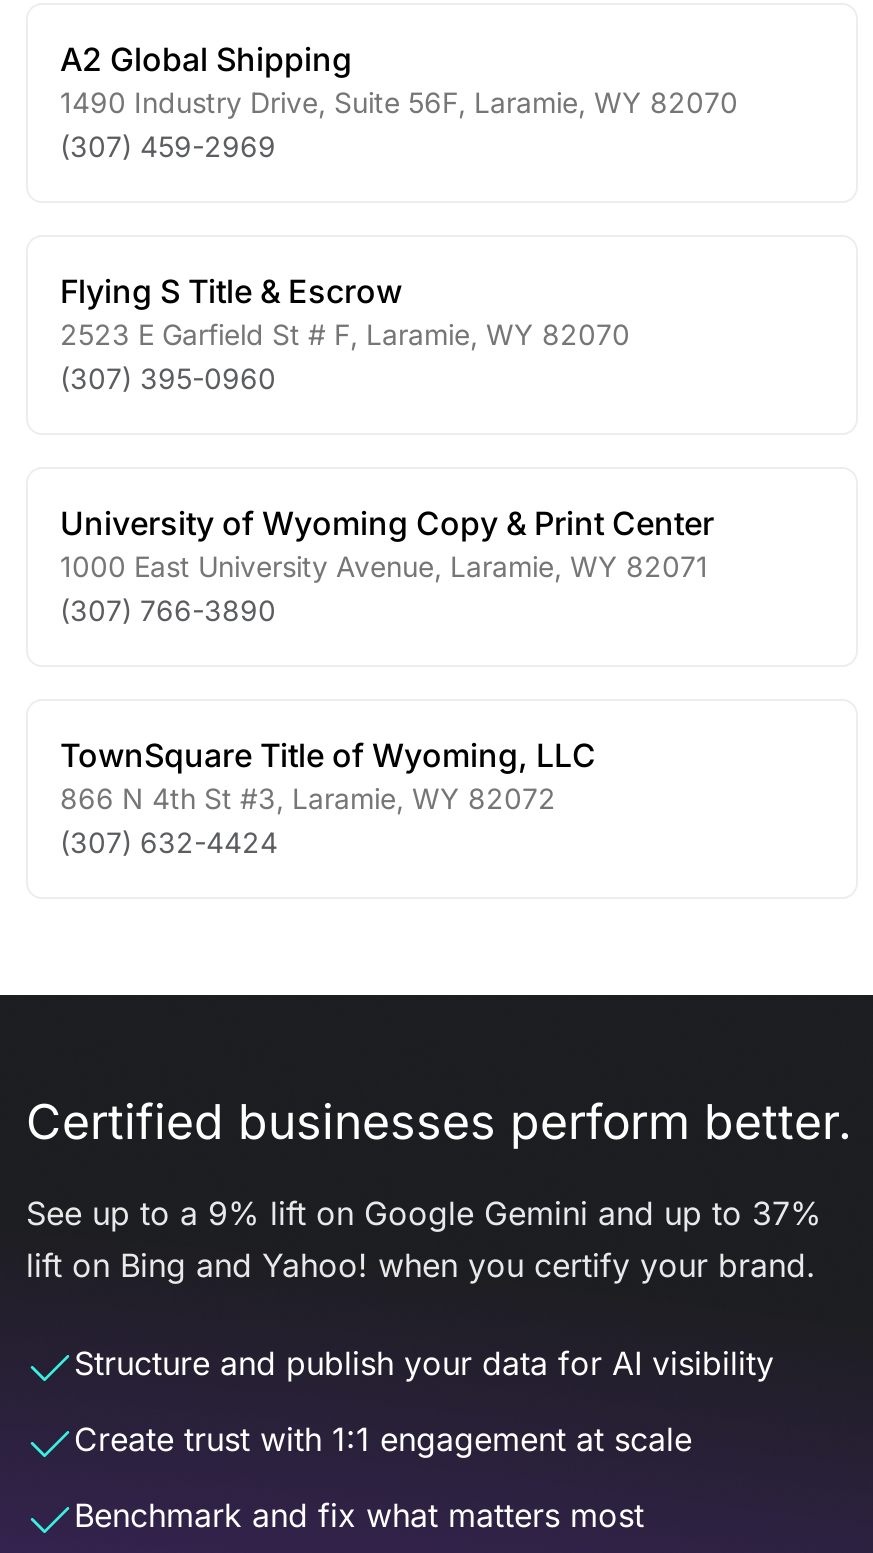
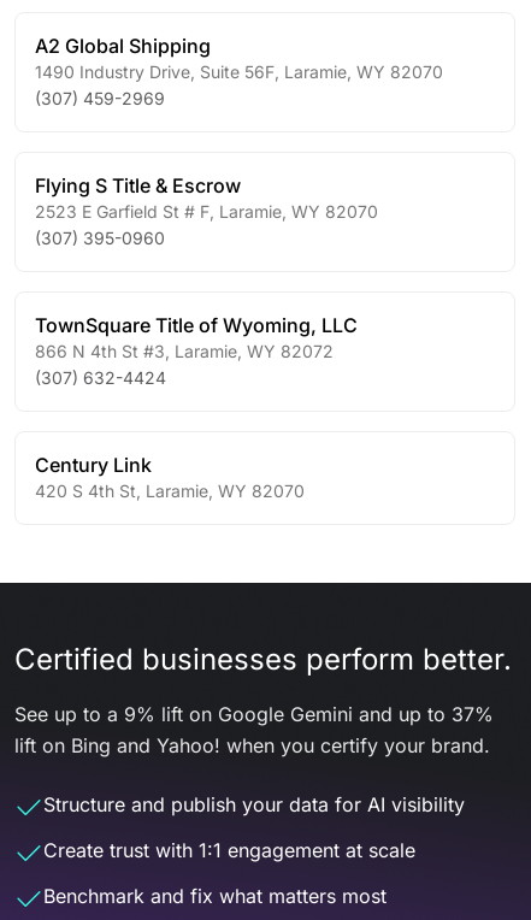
[60,503,714,627] University of Wyoming Copy & Print Center | 1000 East University Avenue, Laramie, WY 82071 | (307) 766-3890 -> none
moved [60,735,596,859] -> [35,313,358,388]: TownSquare Title of Wyoming, LLC | 866 N 4th St #3, Laramie, WY 82072 | (307) 632-4424
none -> [35,453,305,501] Century Link | 420 S 4th St, Laramie, WY 82070

